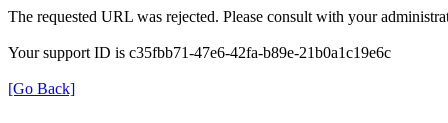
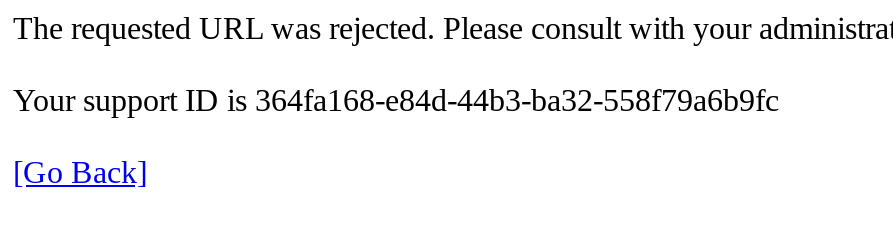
[8,44,391,61] Your support ID is c35fbb71-47e6-42fa-b89e-21b0a1c19e6c -> [13,83,779,117] Your support ID is 364fa168-e84d-44b3-ba32-558f79a6b9fc

